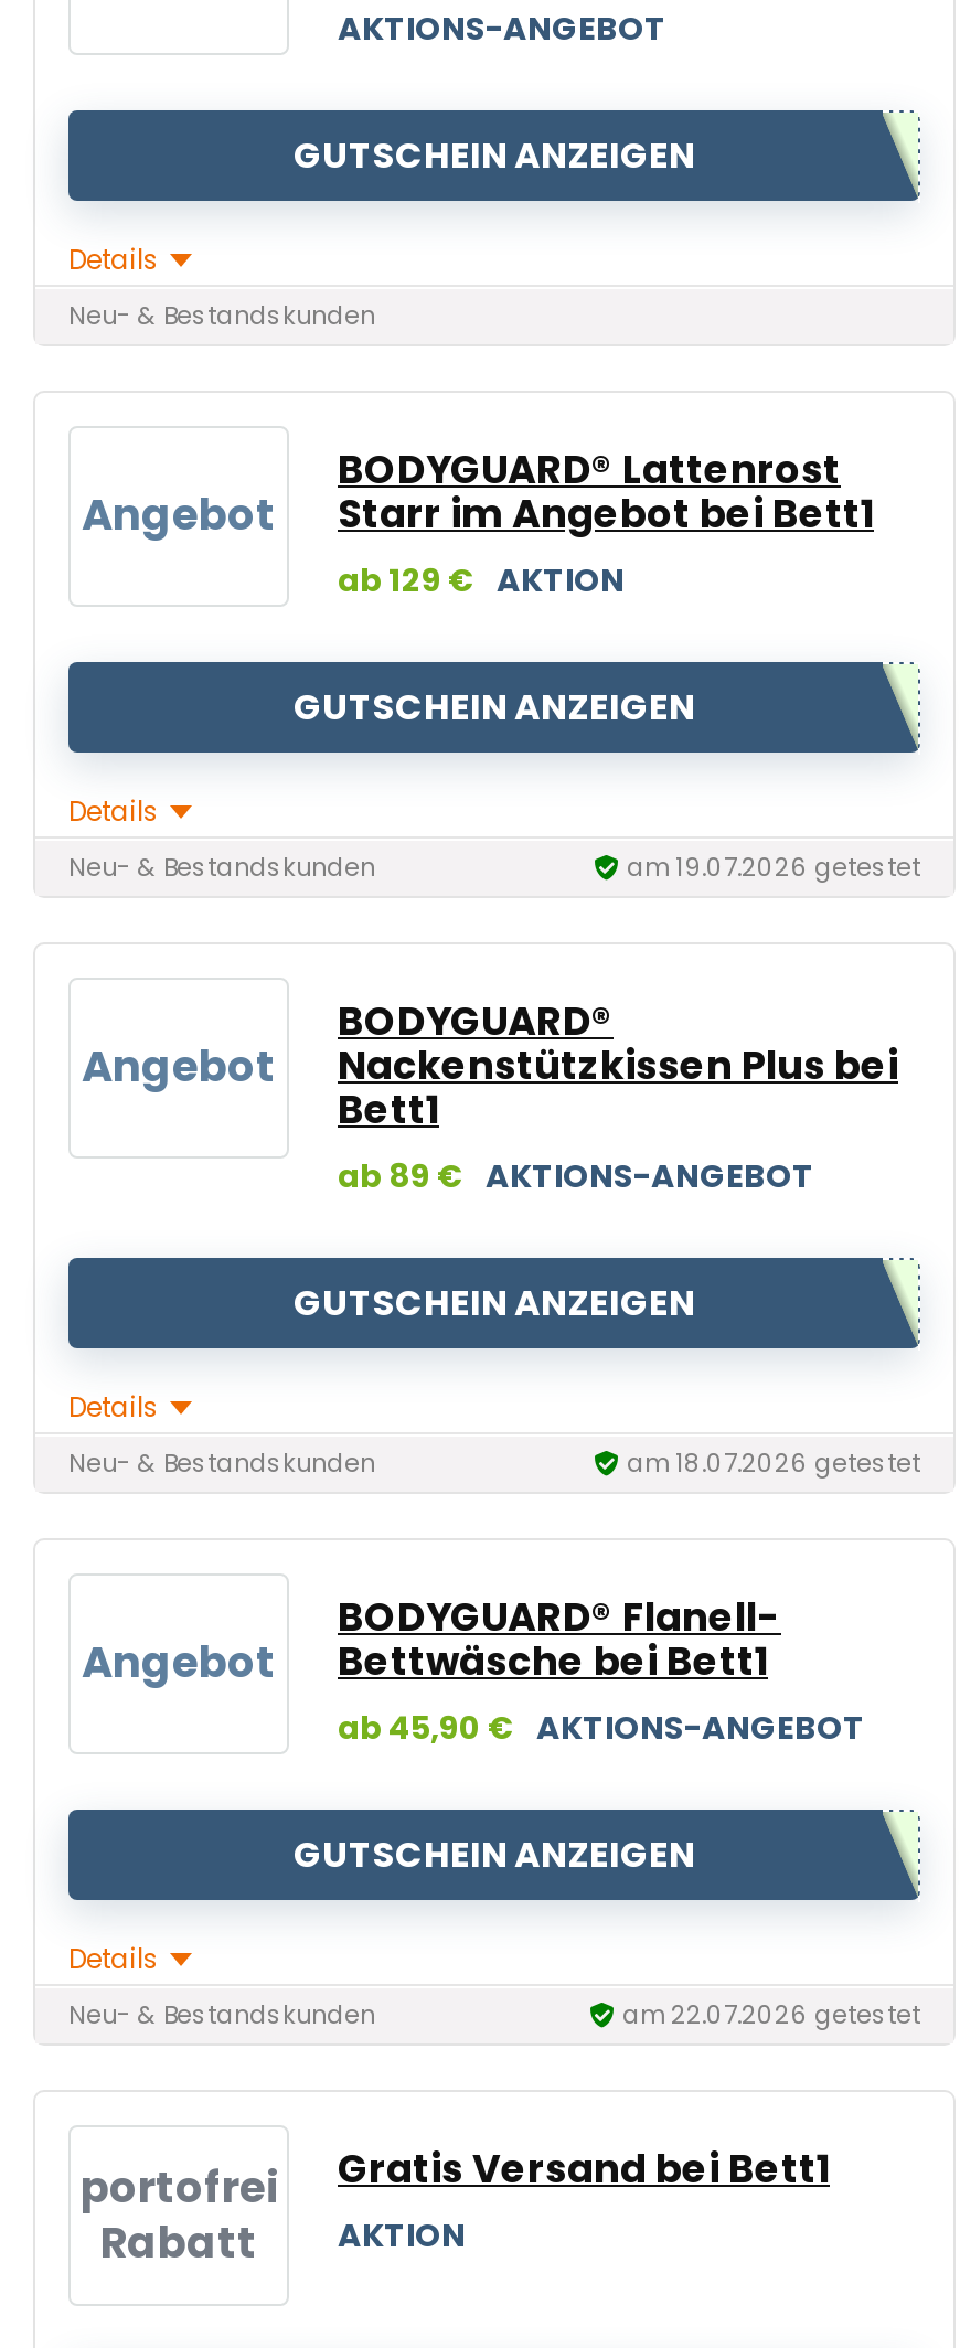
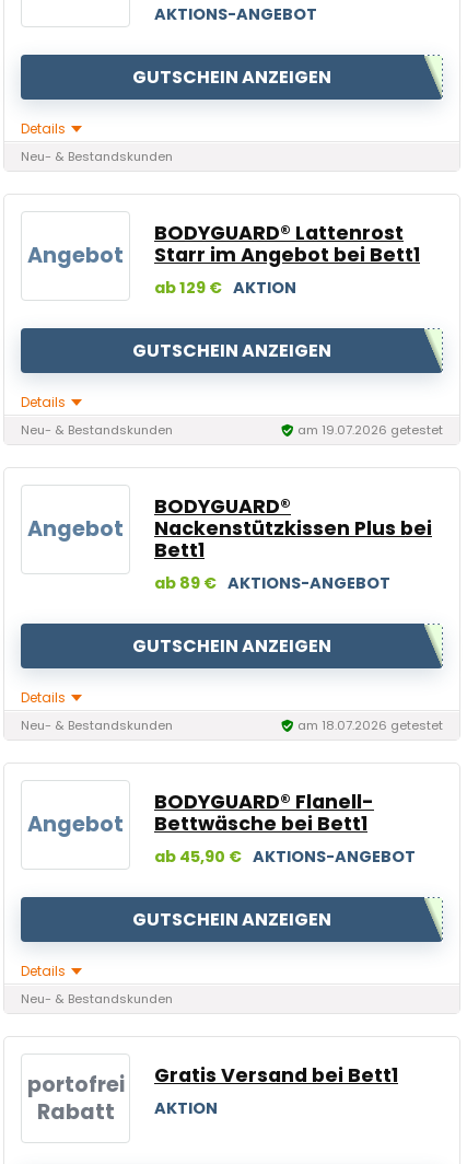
[622,1998,920,2033] am 22.07.2026 getestet -> none

